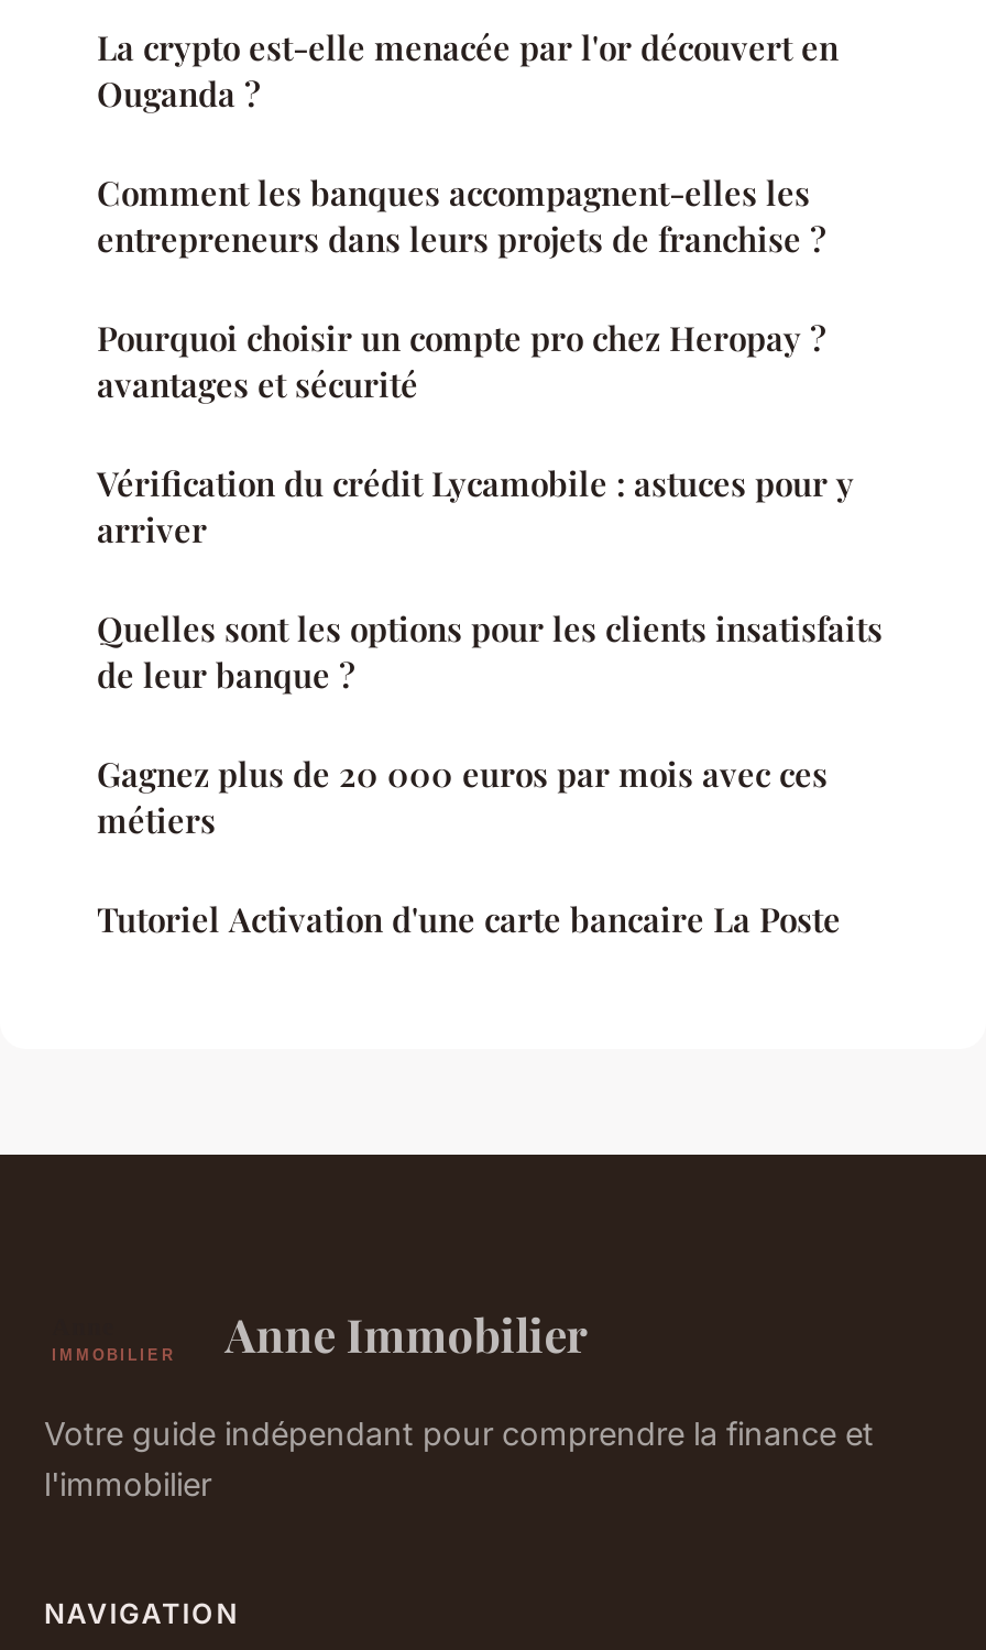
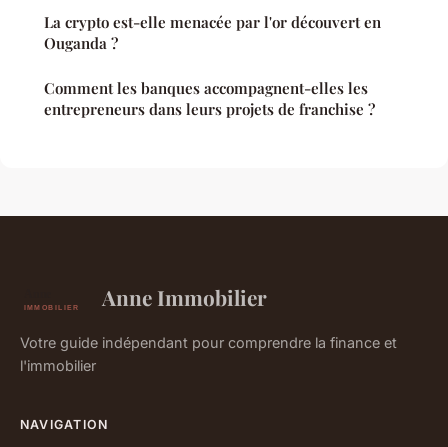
[97,316,883,942] Pourquoi choisir un compte pro chez Heropay ? | avantages et sécurité | Vérification du crédit Lycamobile : astuces pour y | arriver | Quelles sont les options pour les clients insatisfaits | de leur banque ? | Gagnez plus de 20 000 euros par mois avec ces | métiers | Tutoriel Activation d'une carte bancaire La Poste -> none

